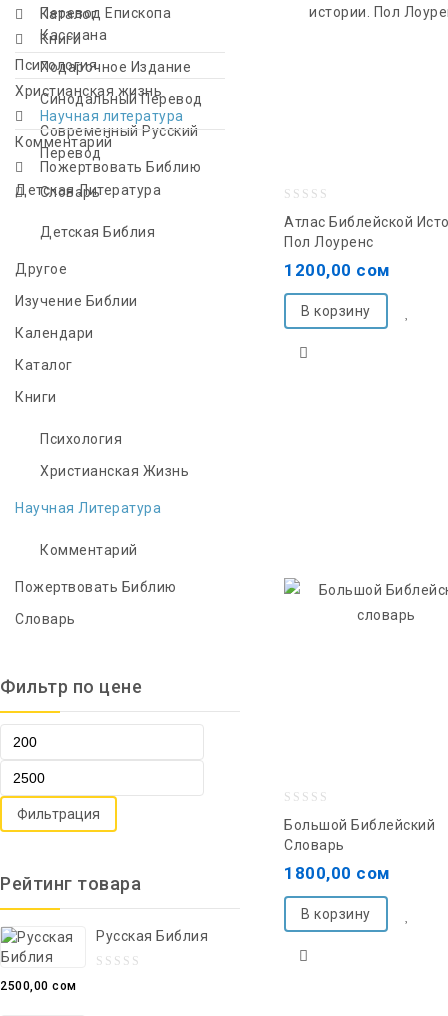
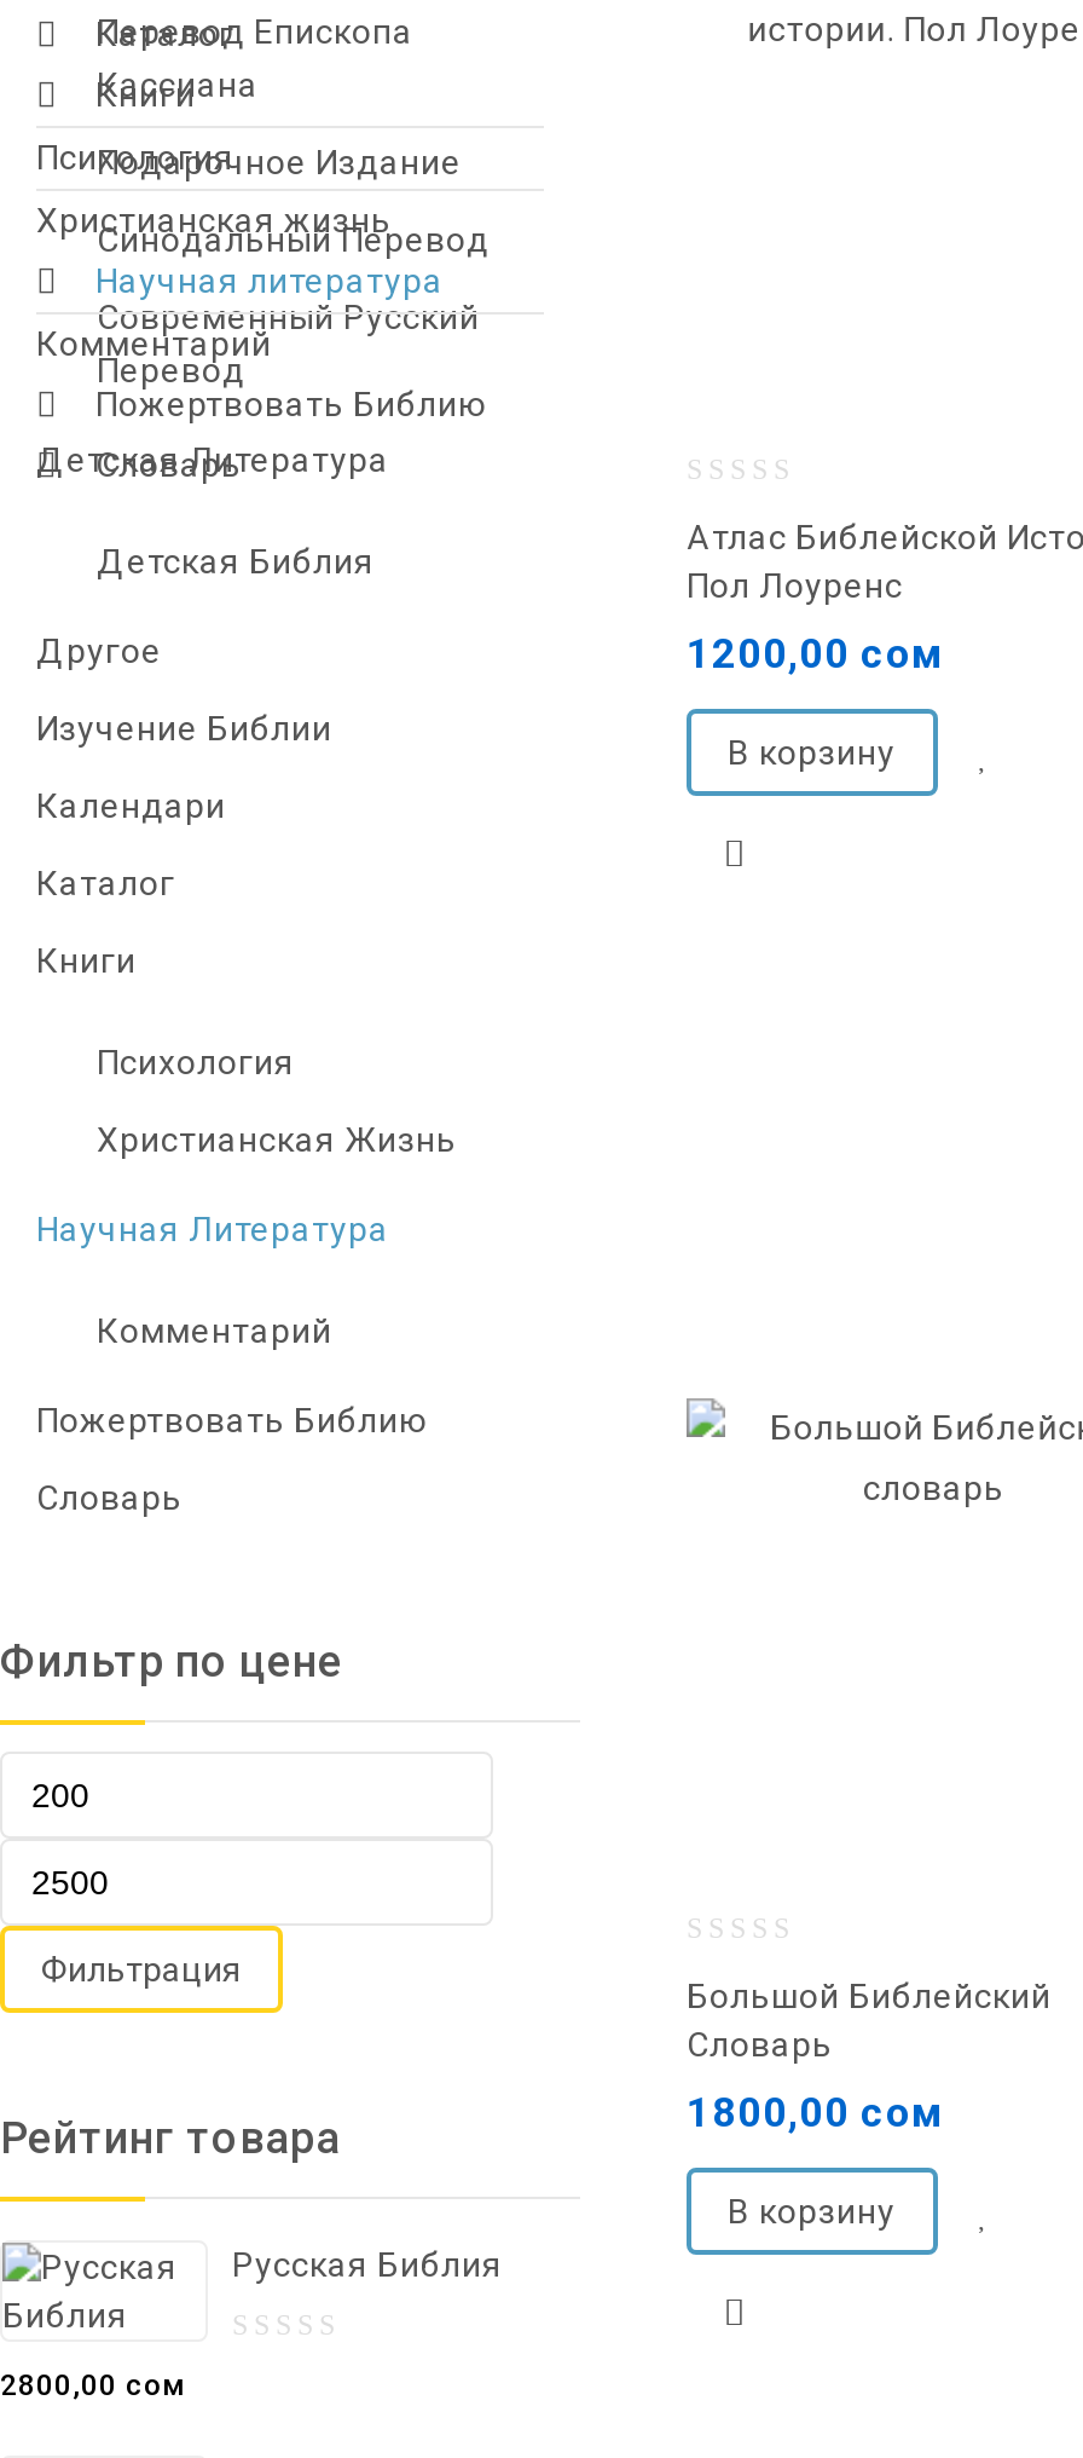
[0,979,76,993] 2500,00 сом -> [0,2368,185,2402] 2800,00 сом

